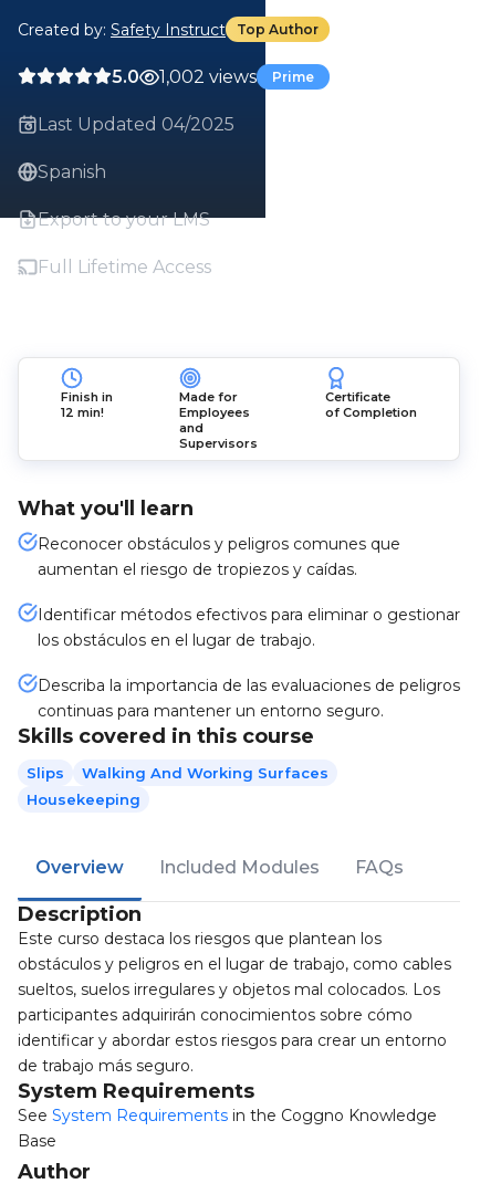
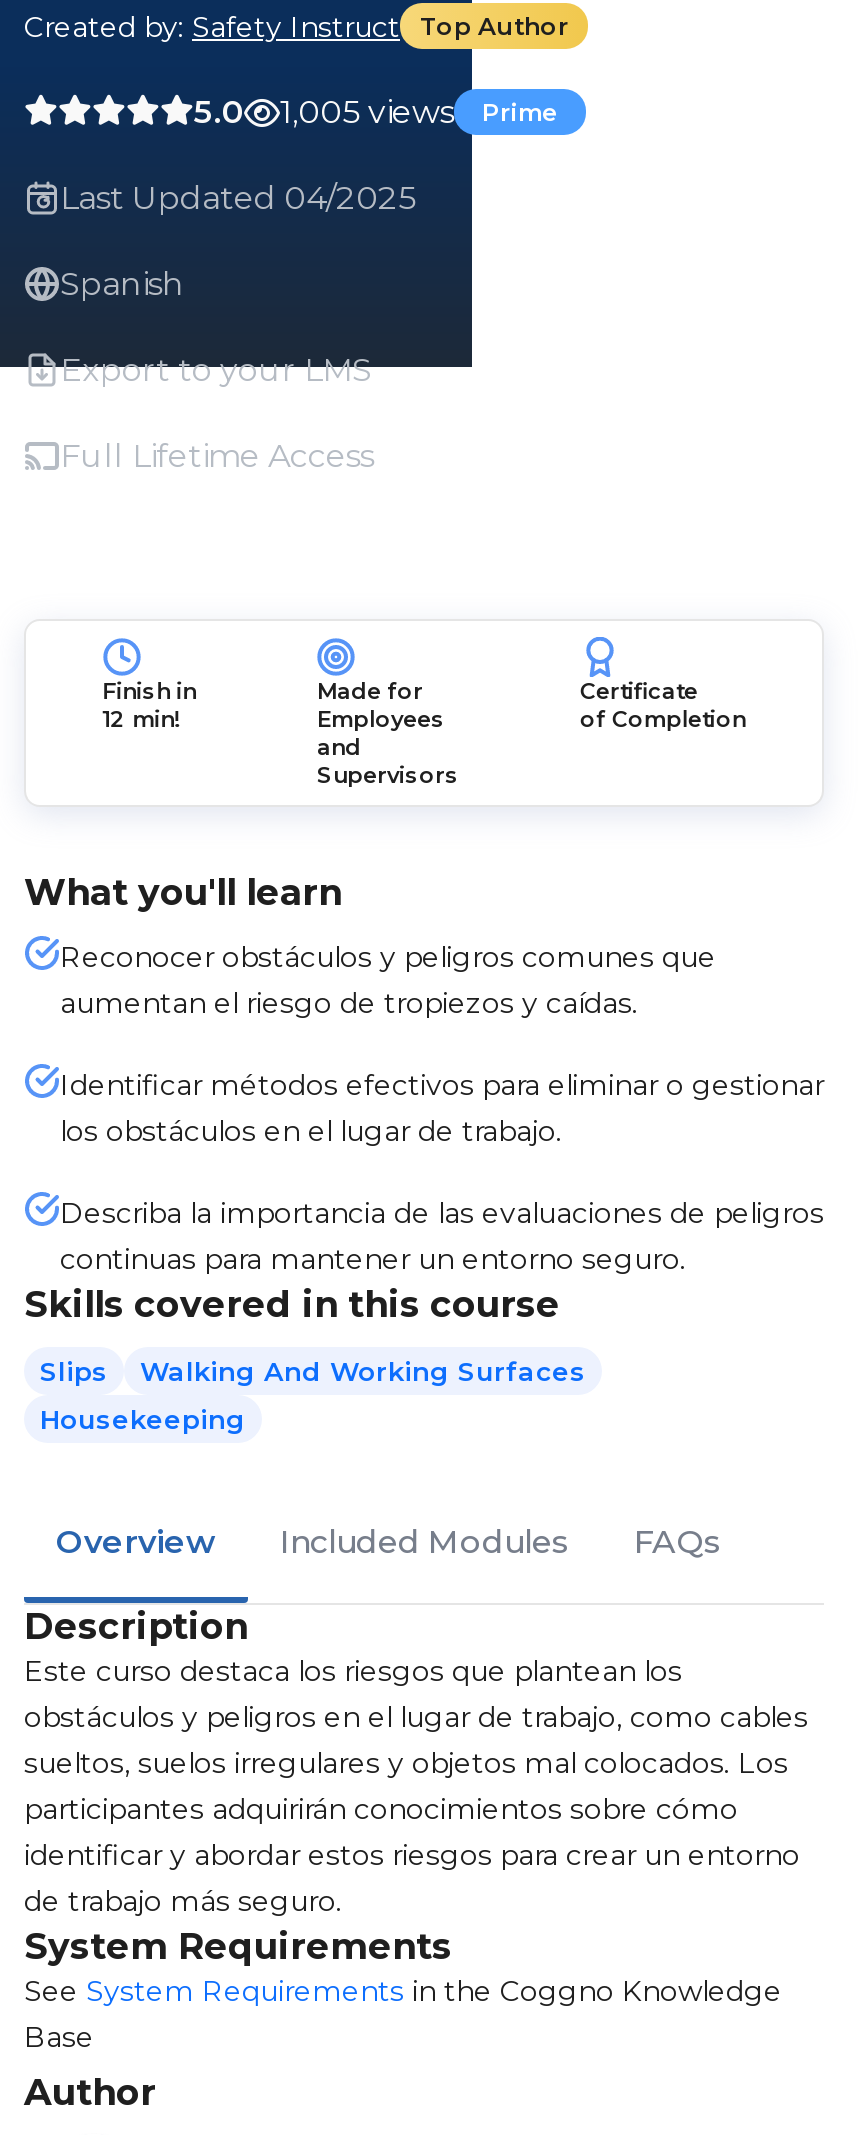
[112,66,314,87] 5.0 1,002 views Prime -> [194,93,558,131] 5.0 1,005 views Prime

